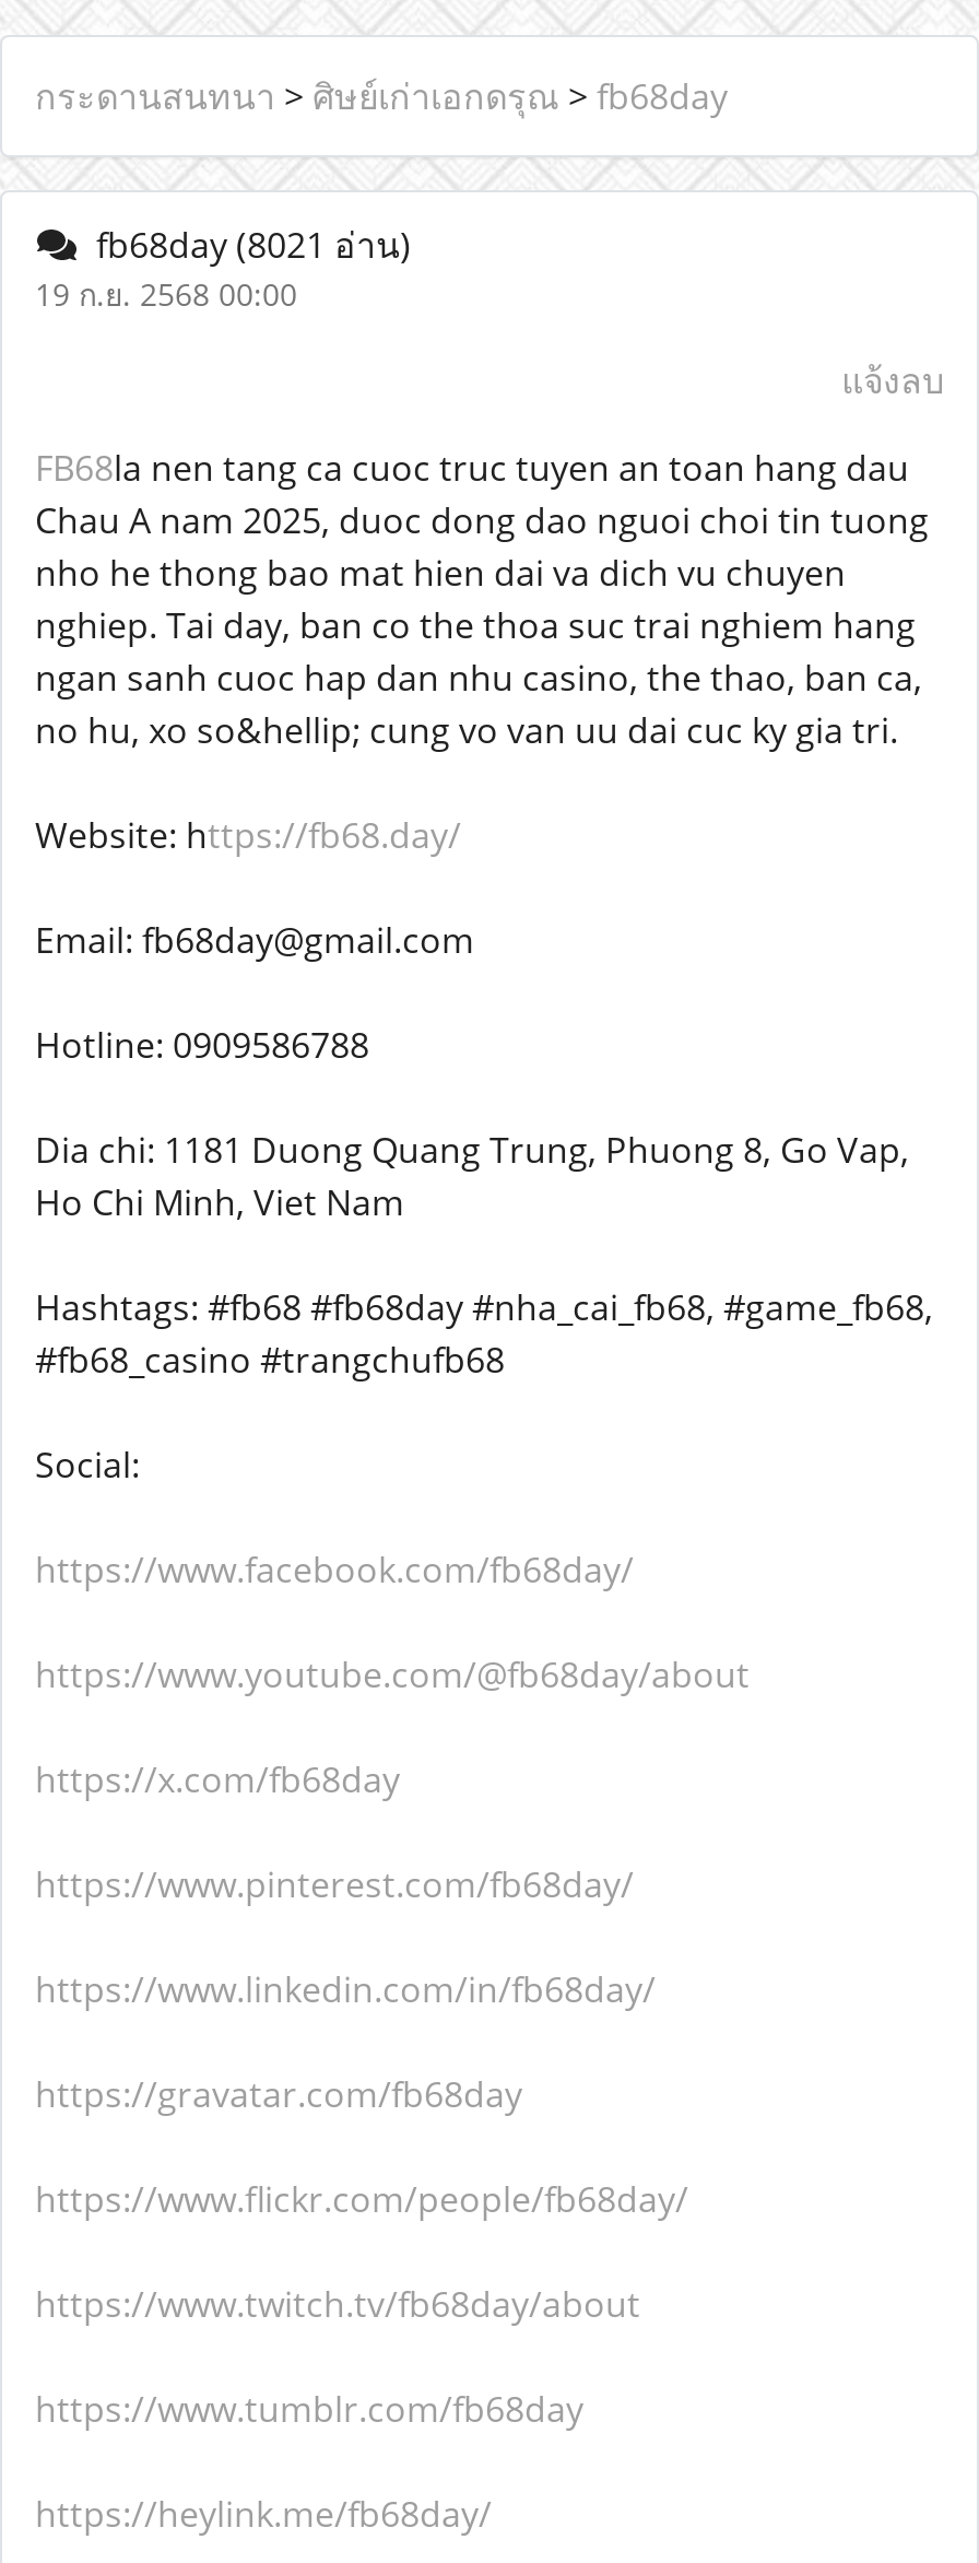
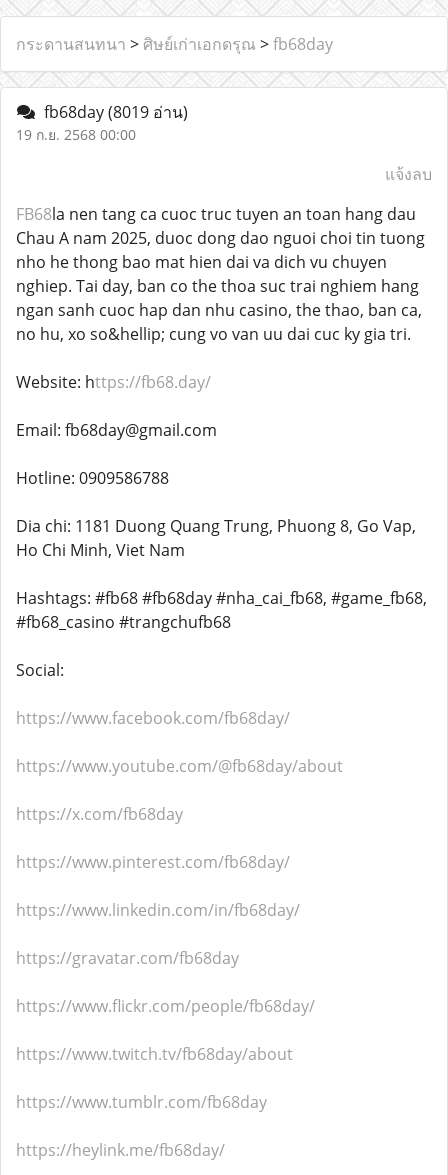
[79,221,411,269] fb68day (8021 อ่าน) -> [36,101,188,123] fb68day (8019 อ่าน)

